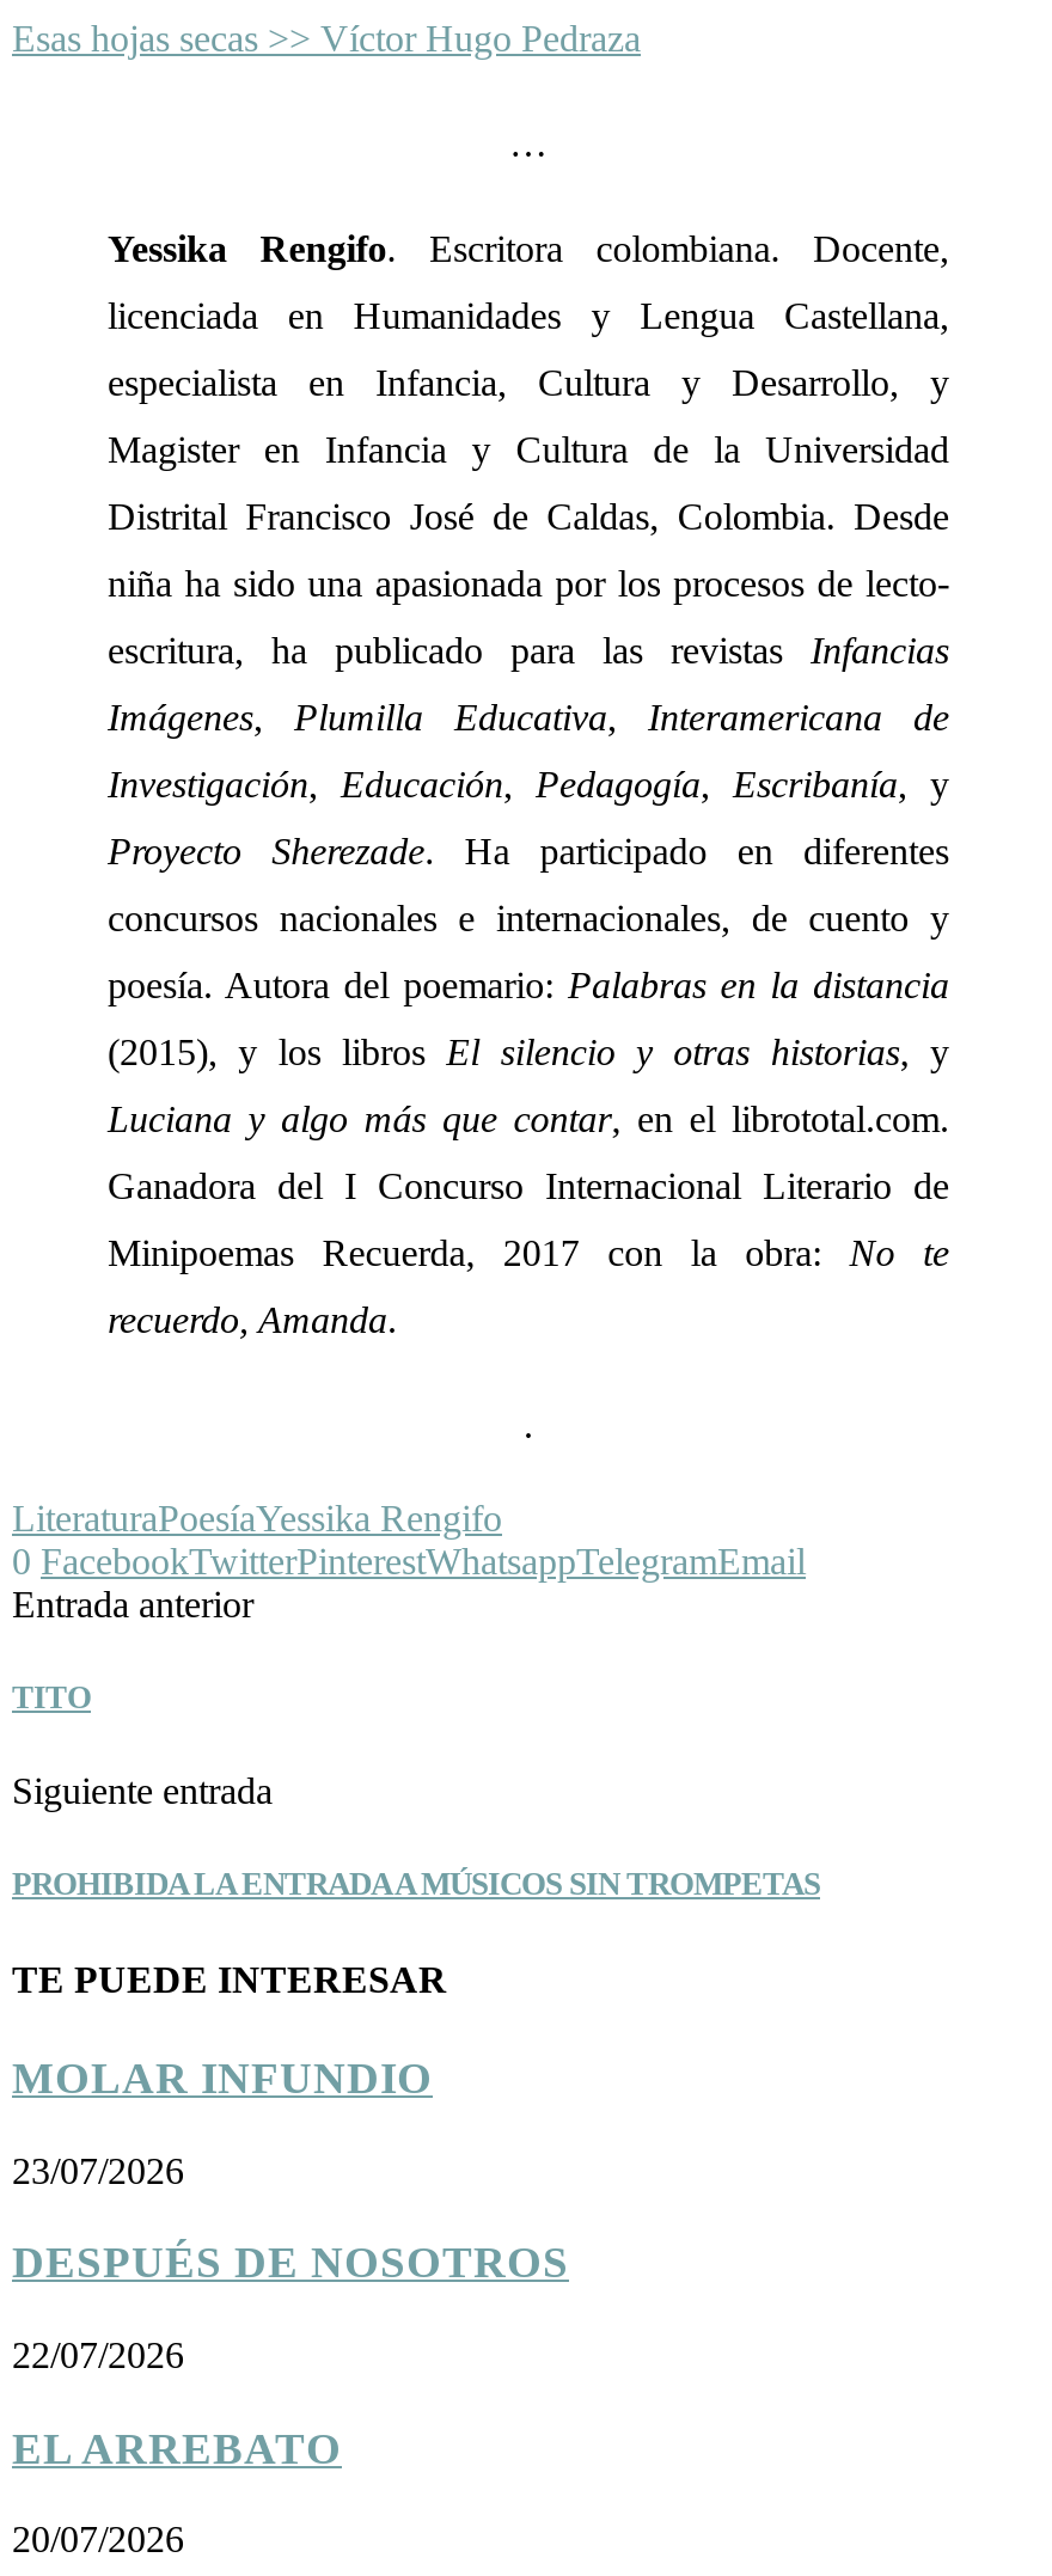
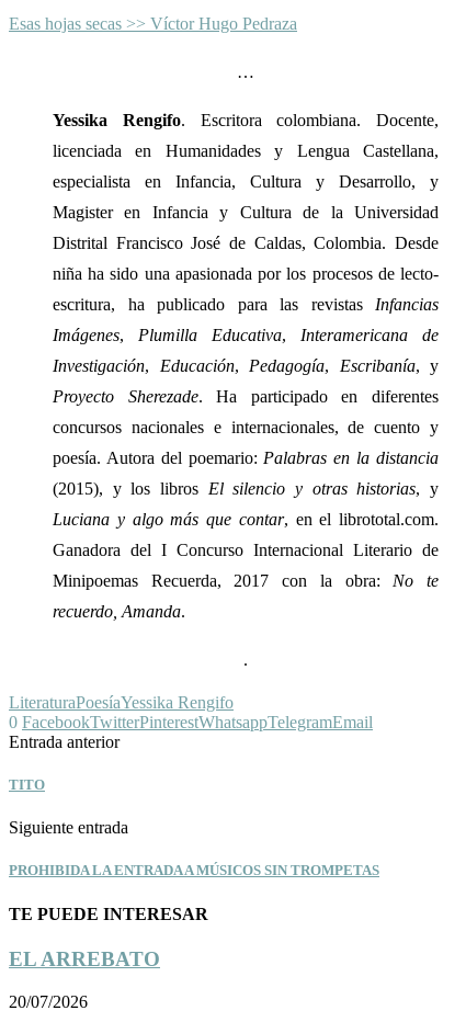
[12,2052,569,2375] MOLAR INFUNDIO | 23/07/2026 | DESPUÉS DE NOSOTROS | 22/07/2026 -> none

